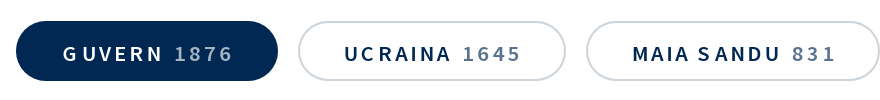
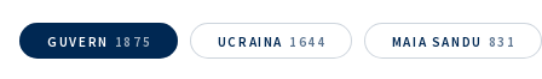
[62,39,235,67] GUVERN 1876 -> [47,34,152,50] GUVERN 1875
[344,39,523,67] UCRAINA 1645 -> [218,34,326,50] UCRAINA 1644

